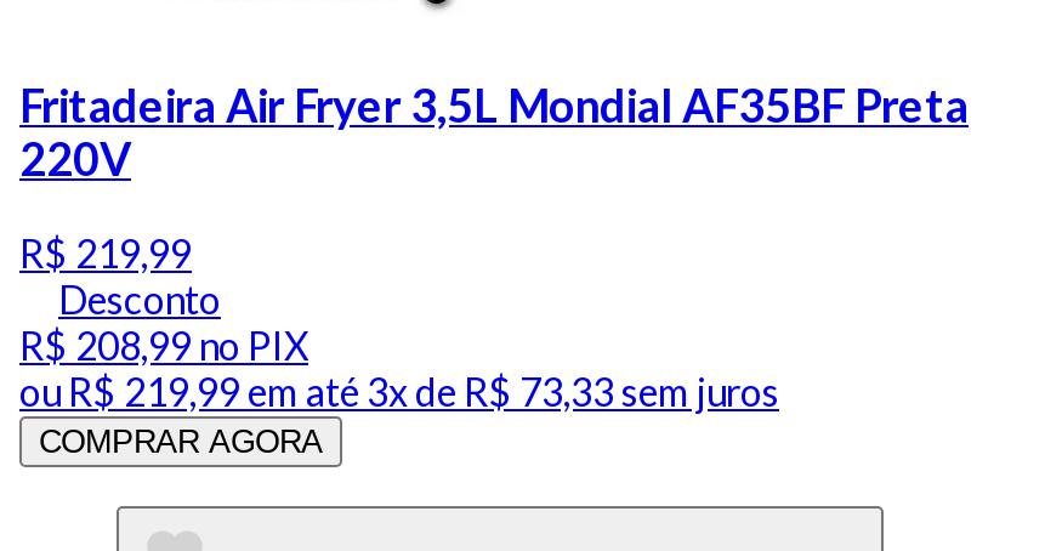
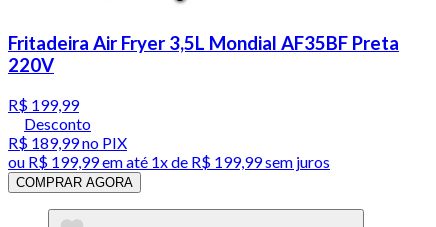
[19,230,192,276] R$ 219,99 -> [8,95,79,114] R$ 199,99
[19,322,308,368] R$ 208,99 no PIX -> [8,133,127,152] R$ 189,99 no PIX
[19,368,779,415] ou R$ 219,99 em até 3x de R$ 73,33 sem juros -> [8,152,330,171] ou R$ 199,99 em até 1x de R$ 199,99 sem juros

